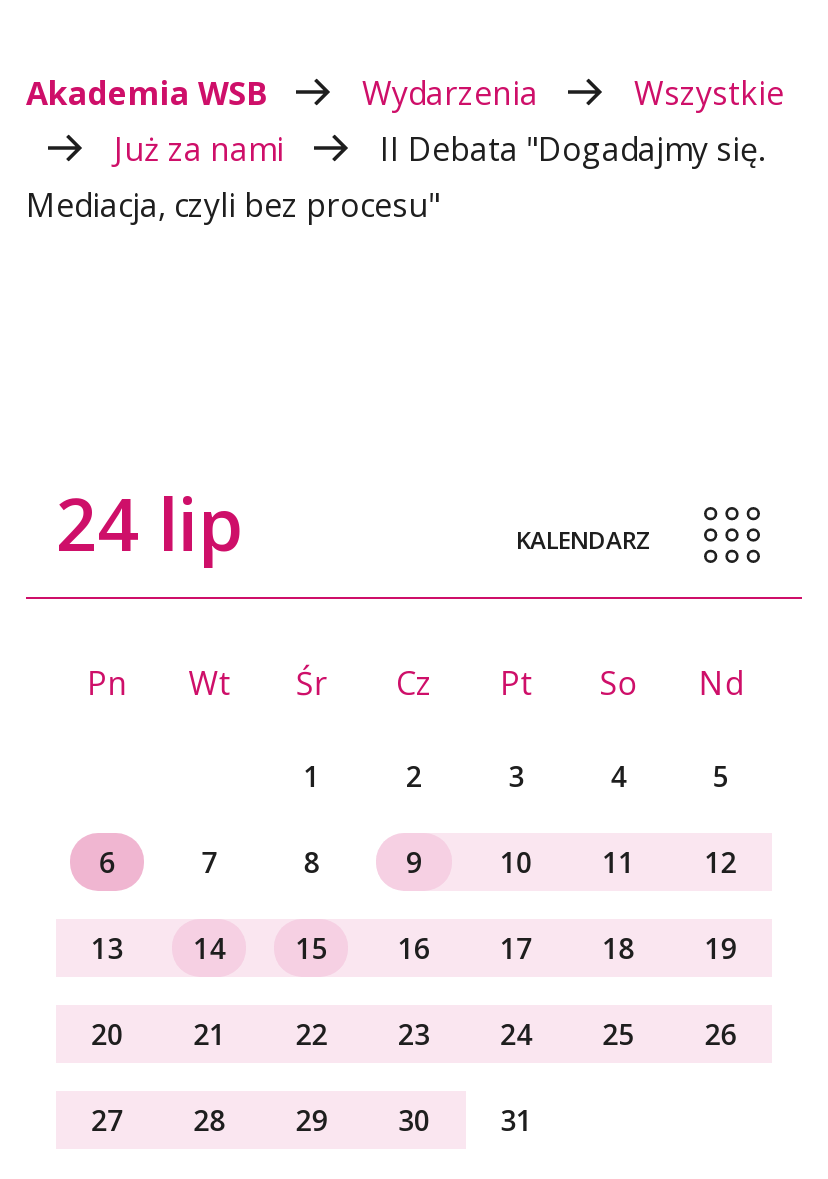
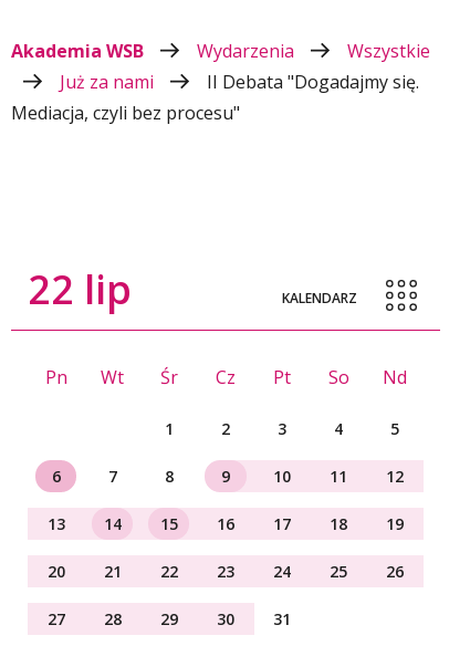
[56,475,244,573] 24 lip -> [28,262,132,316] 22 lip

